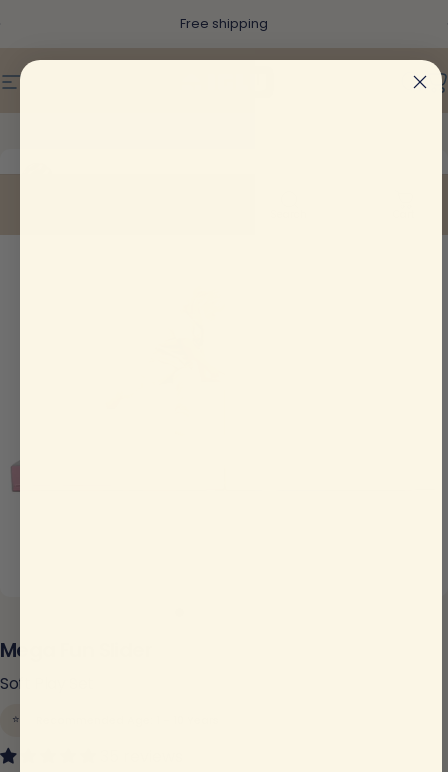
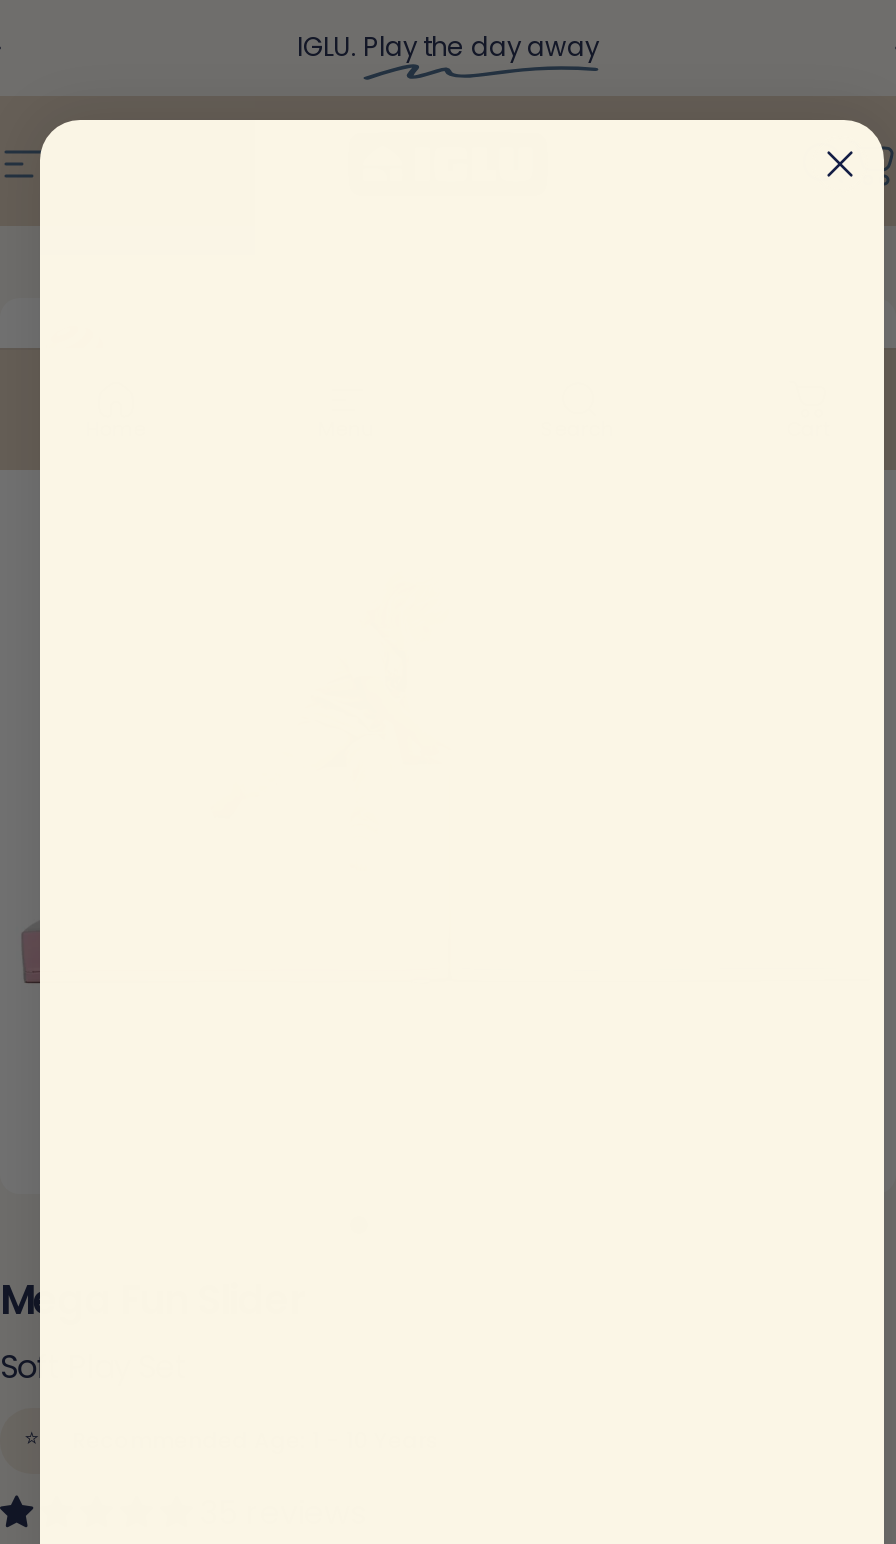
[180,14,268,33] Free shipping -> [297,28,599,66] IGLU. Play the day away

